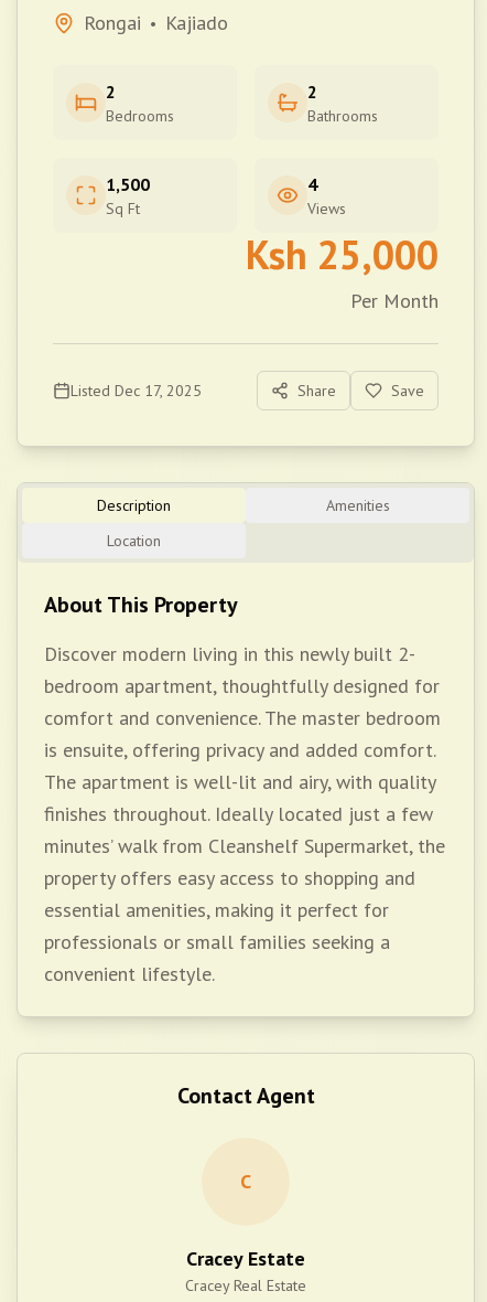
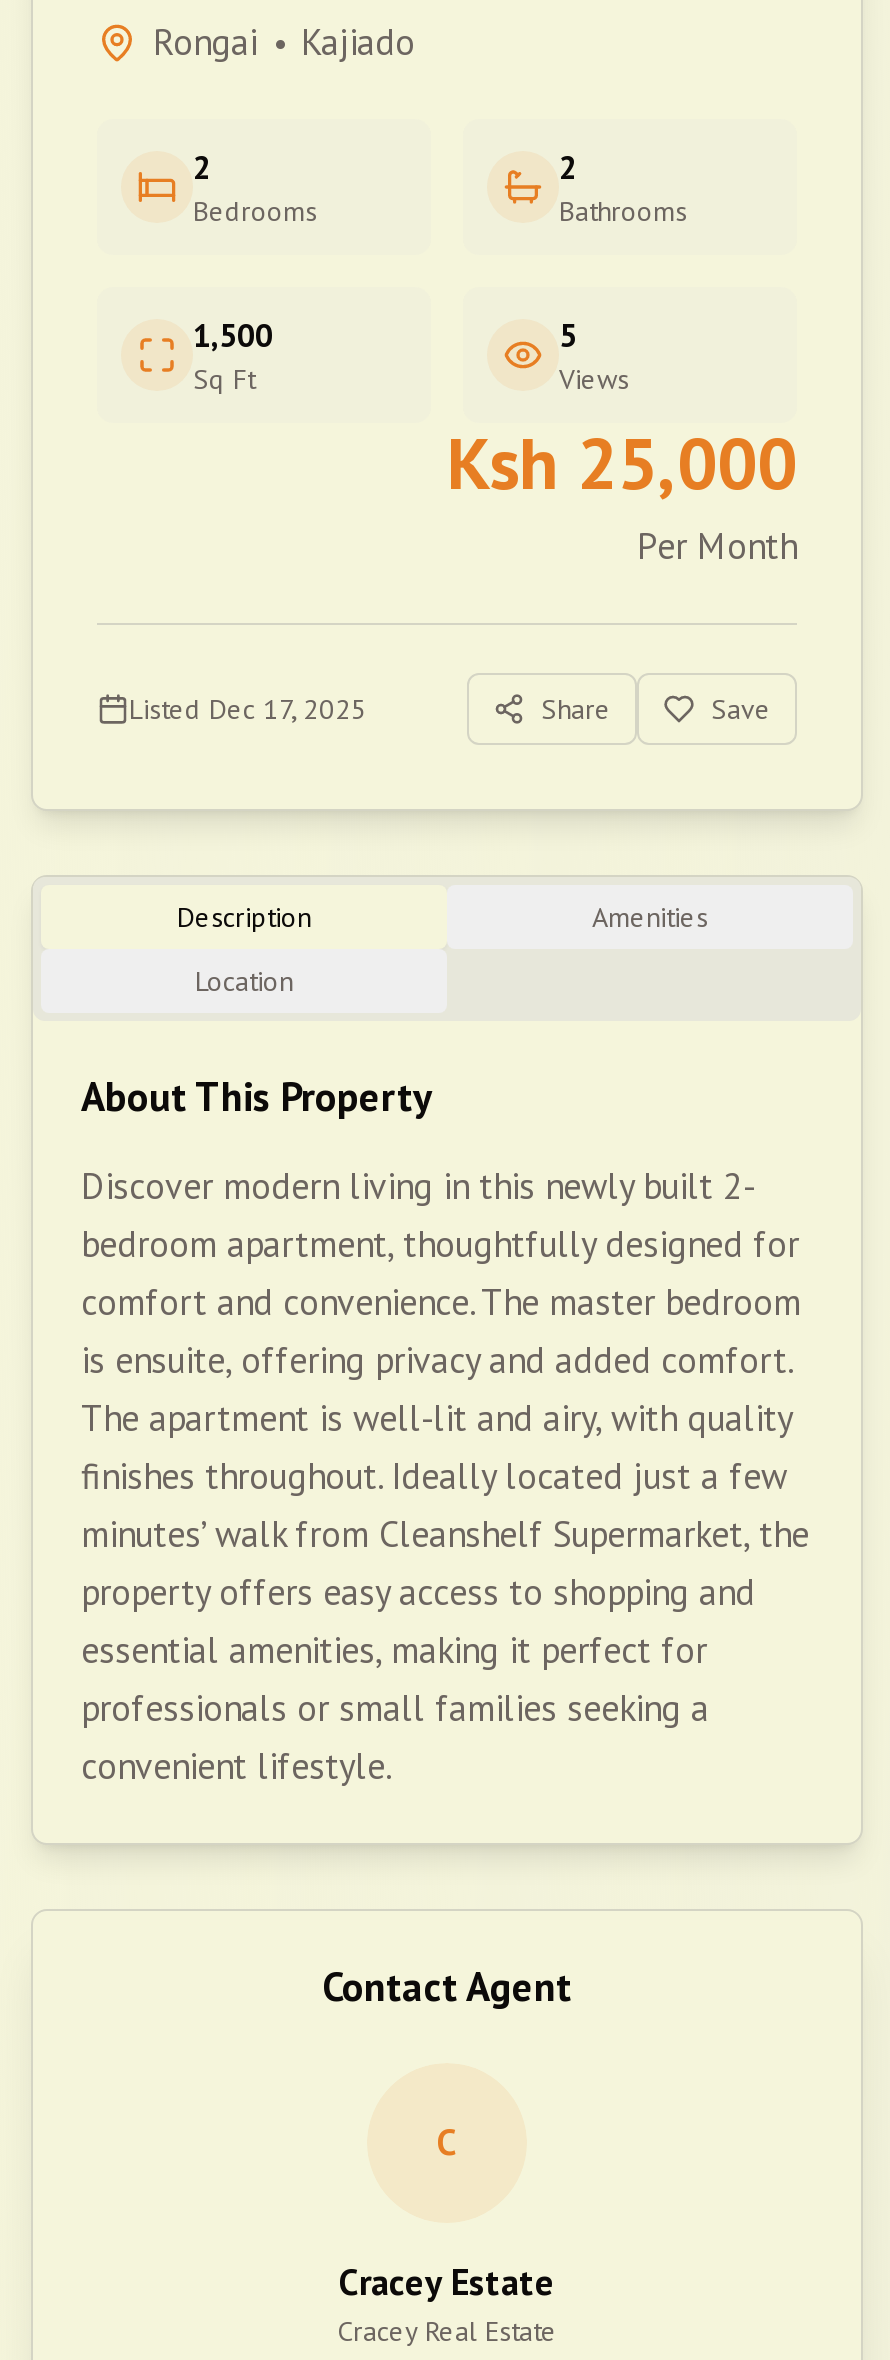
[307,173,317,195] 4 -> [559,315,577,355] 5

